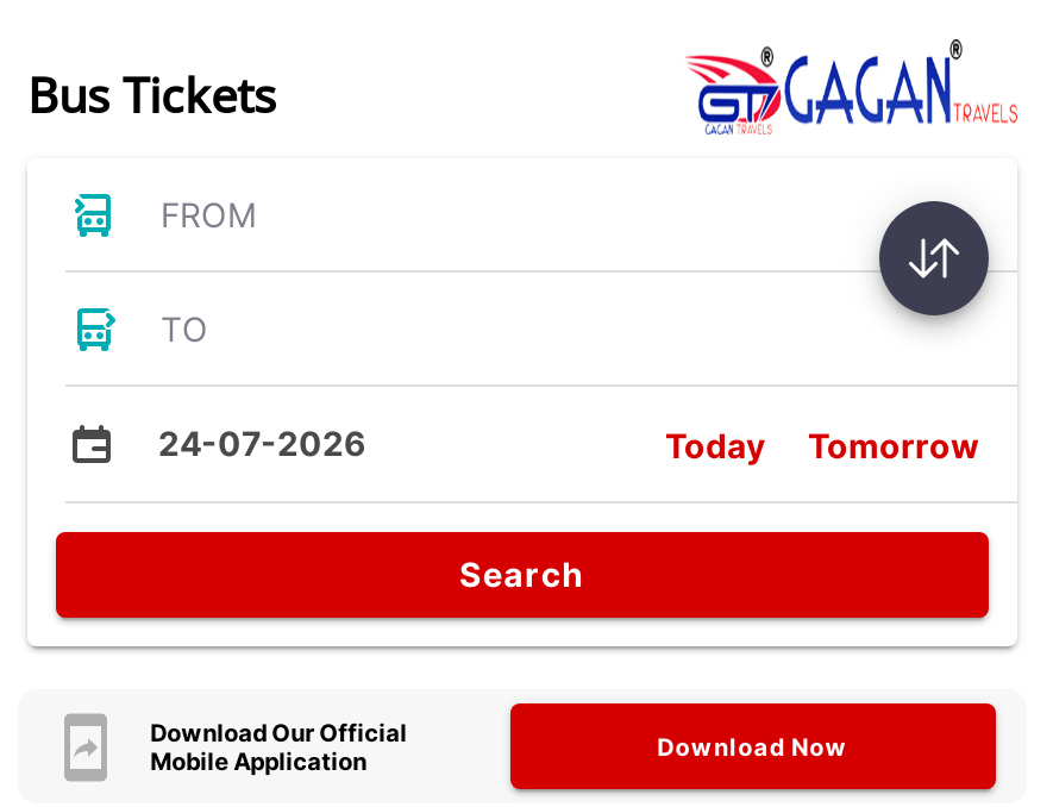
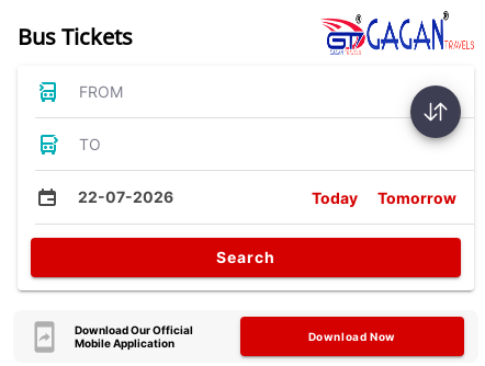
[158,423,365,463] 24-07-2026 -> [78,187,173,206] 22-07-2026

